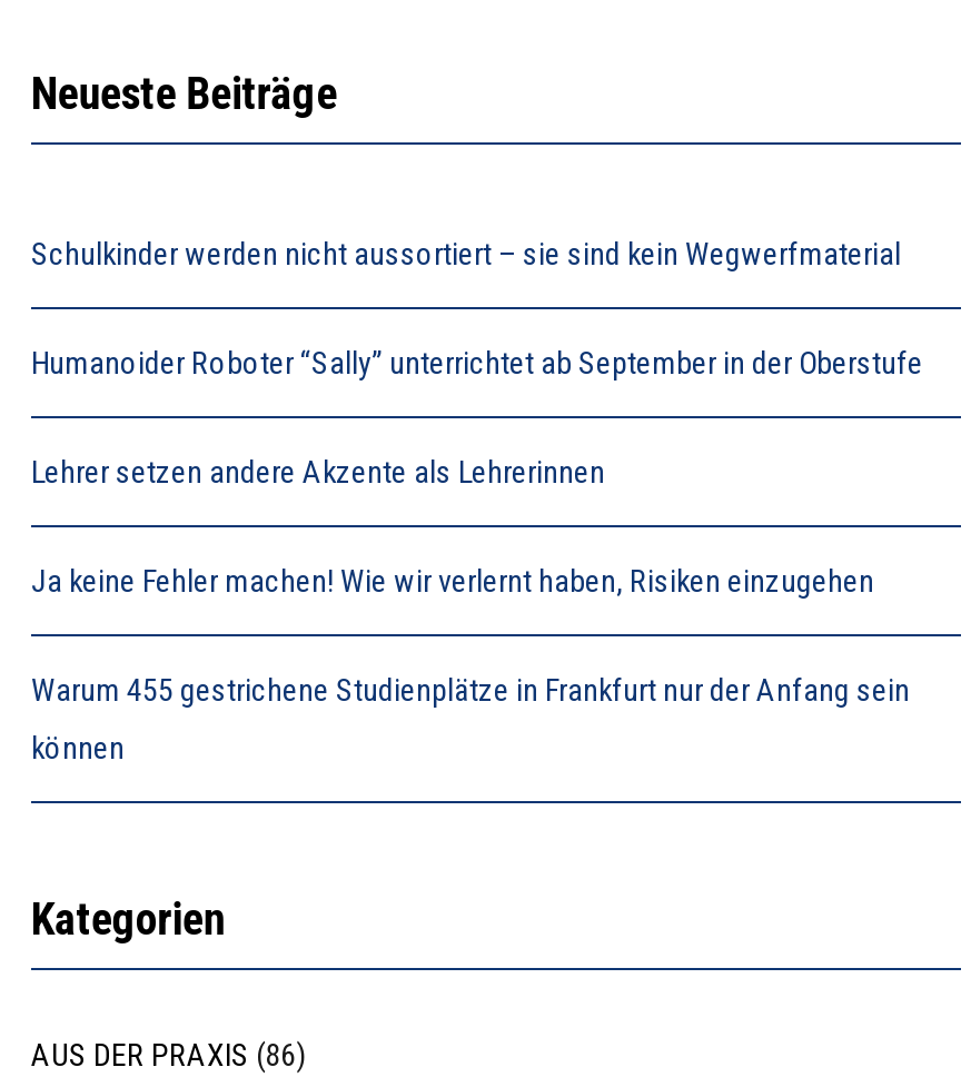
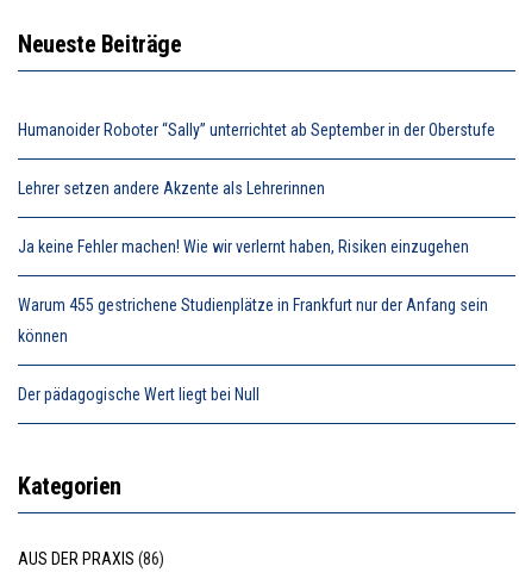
[31,234,901,270] Schulkinder werden nicht aussortiert – sie sind kein Wegwerfmaterial -> none
moved [31,343,923,764] -> [18,120,495,345]: Humanoider Roboter “Sally” unterrichtet ab September in der Oberstufe | Lehrer setzen andere Akzente als Lehrerinnen | Ja keine Fehler machen! Wie wir verlernt haben, Risiken einzugehen | Warum 455 gestrichene Studienplätze in Frankfurt nur der Anfang sein | können
none -> [18,385,259,404] Der pädagogische Wert liegt bei Null

